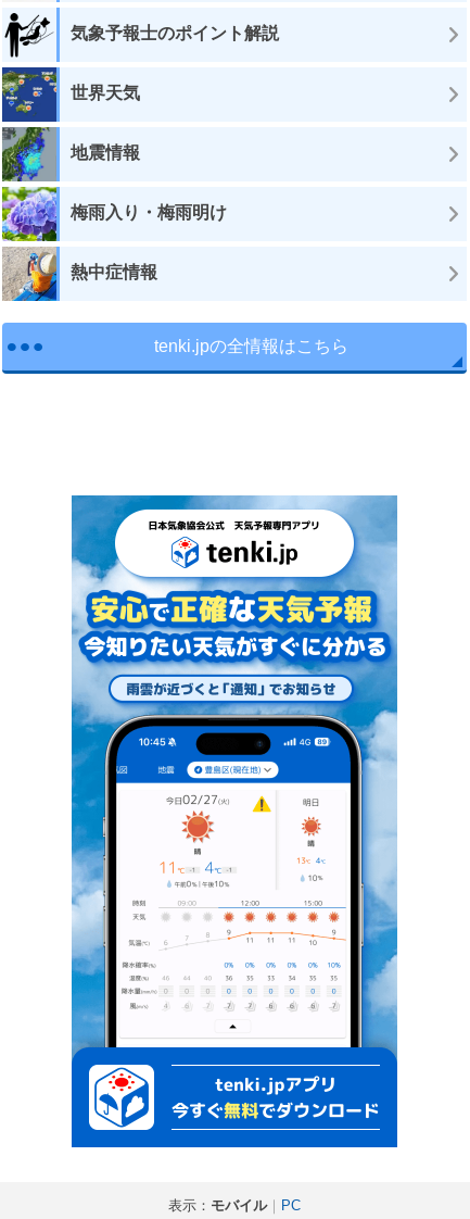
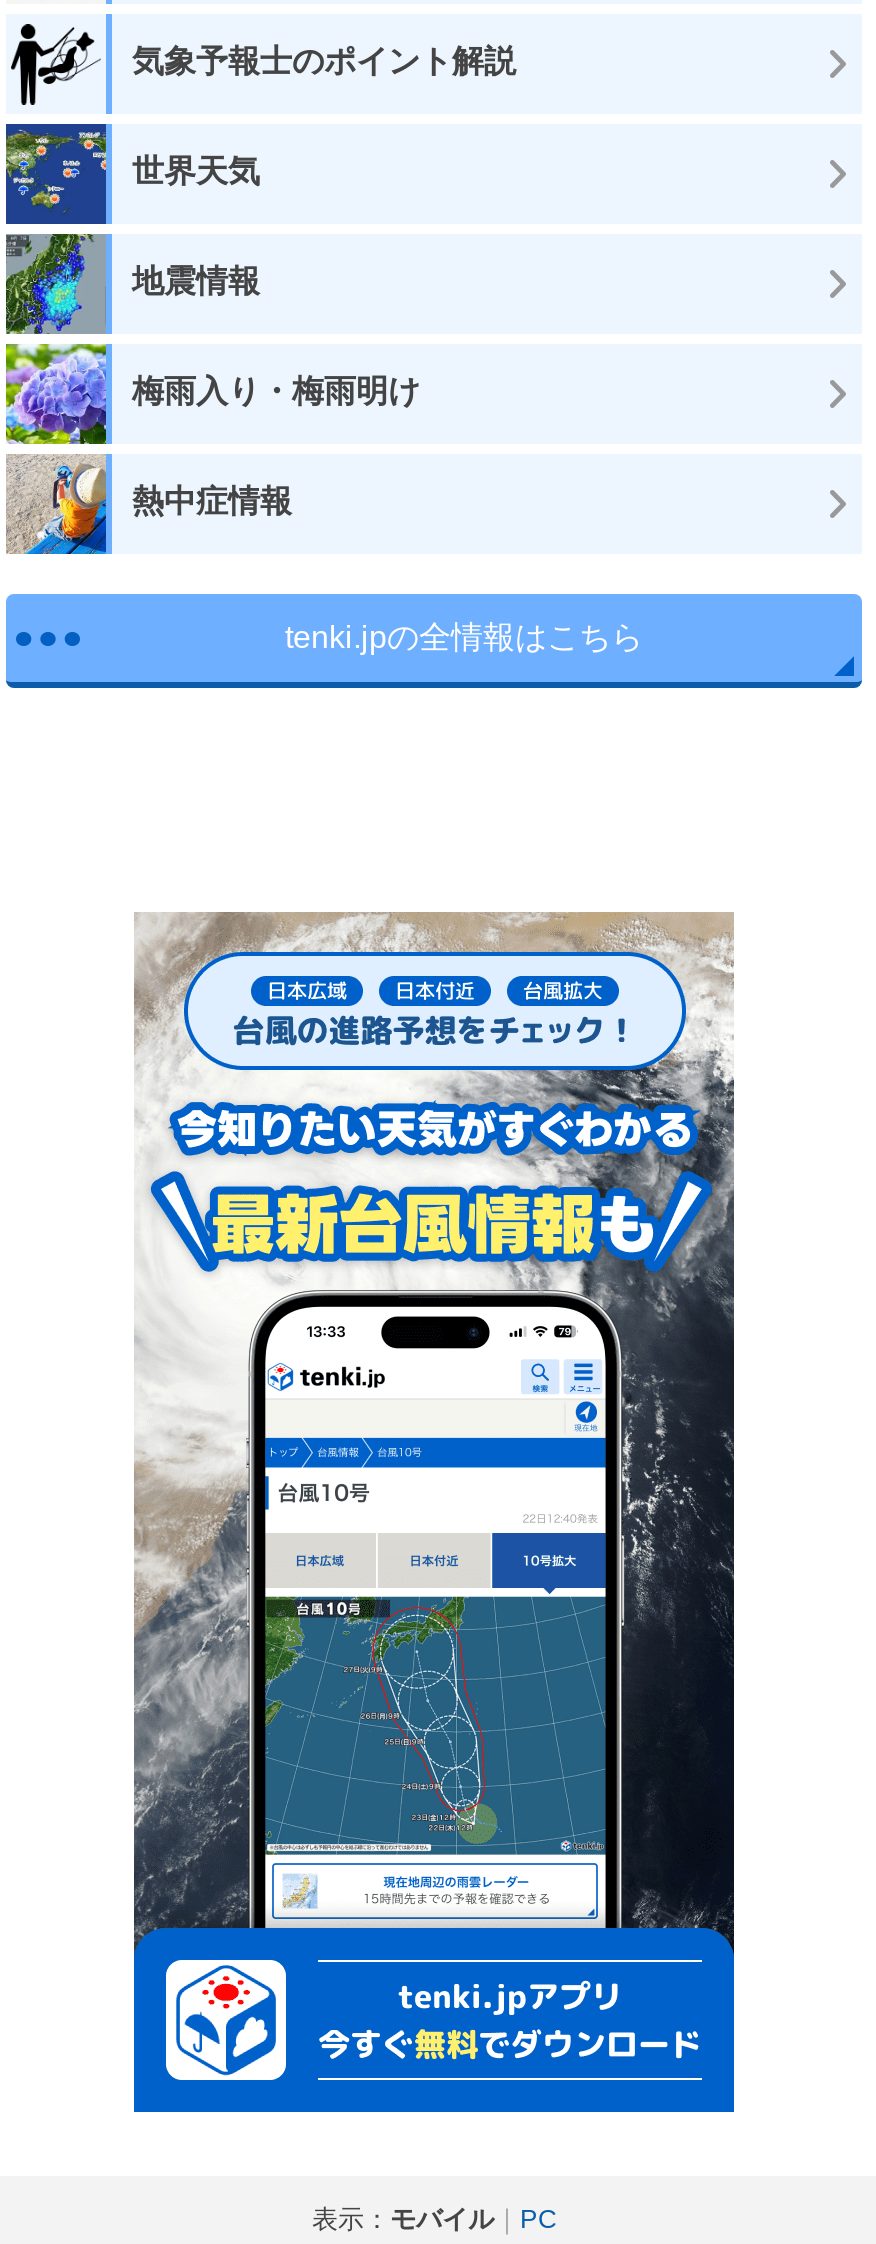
[71,494,398,1059] [image] -> [132,910,736,1952] [image]

